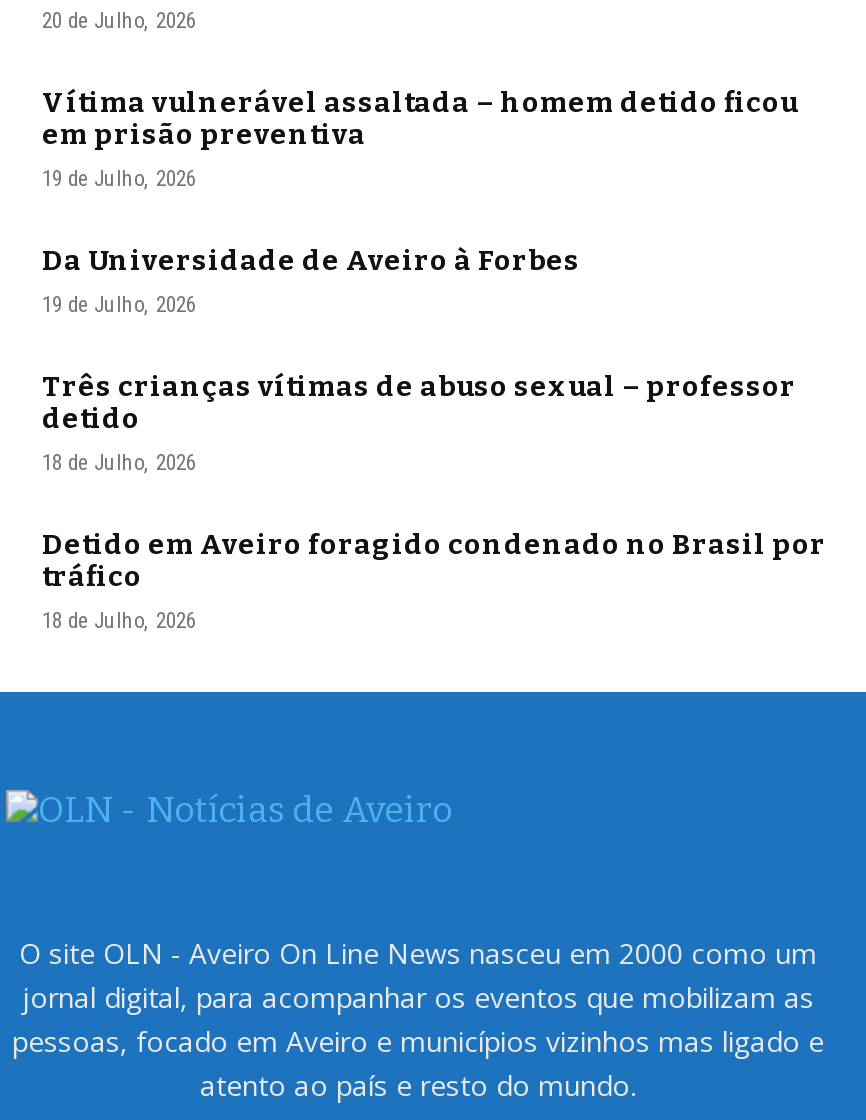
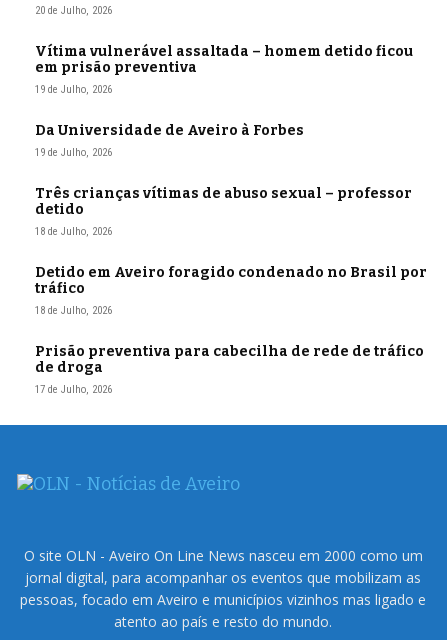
none -> [35,343,424,396] Prisão preventiva para cabecilha de rede de tráfico | de droga | 17 de Julho, 2026

